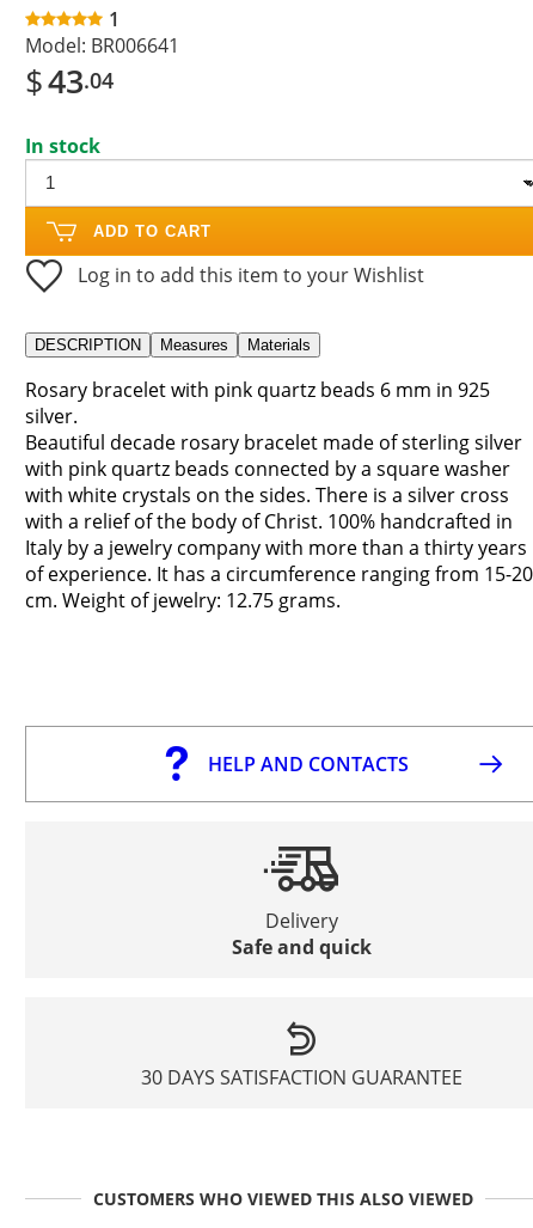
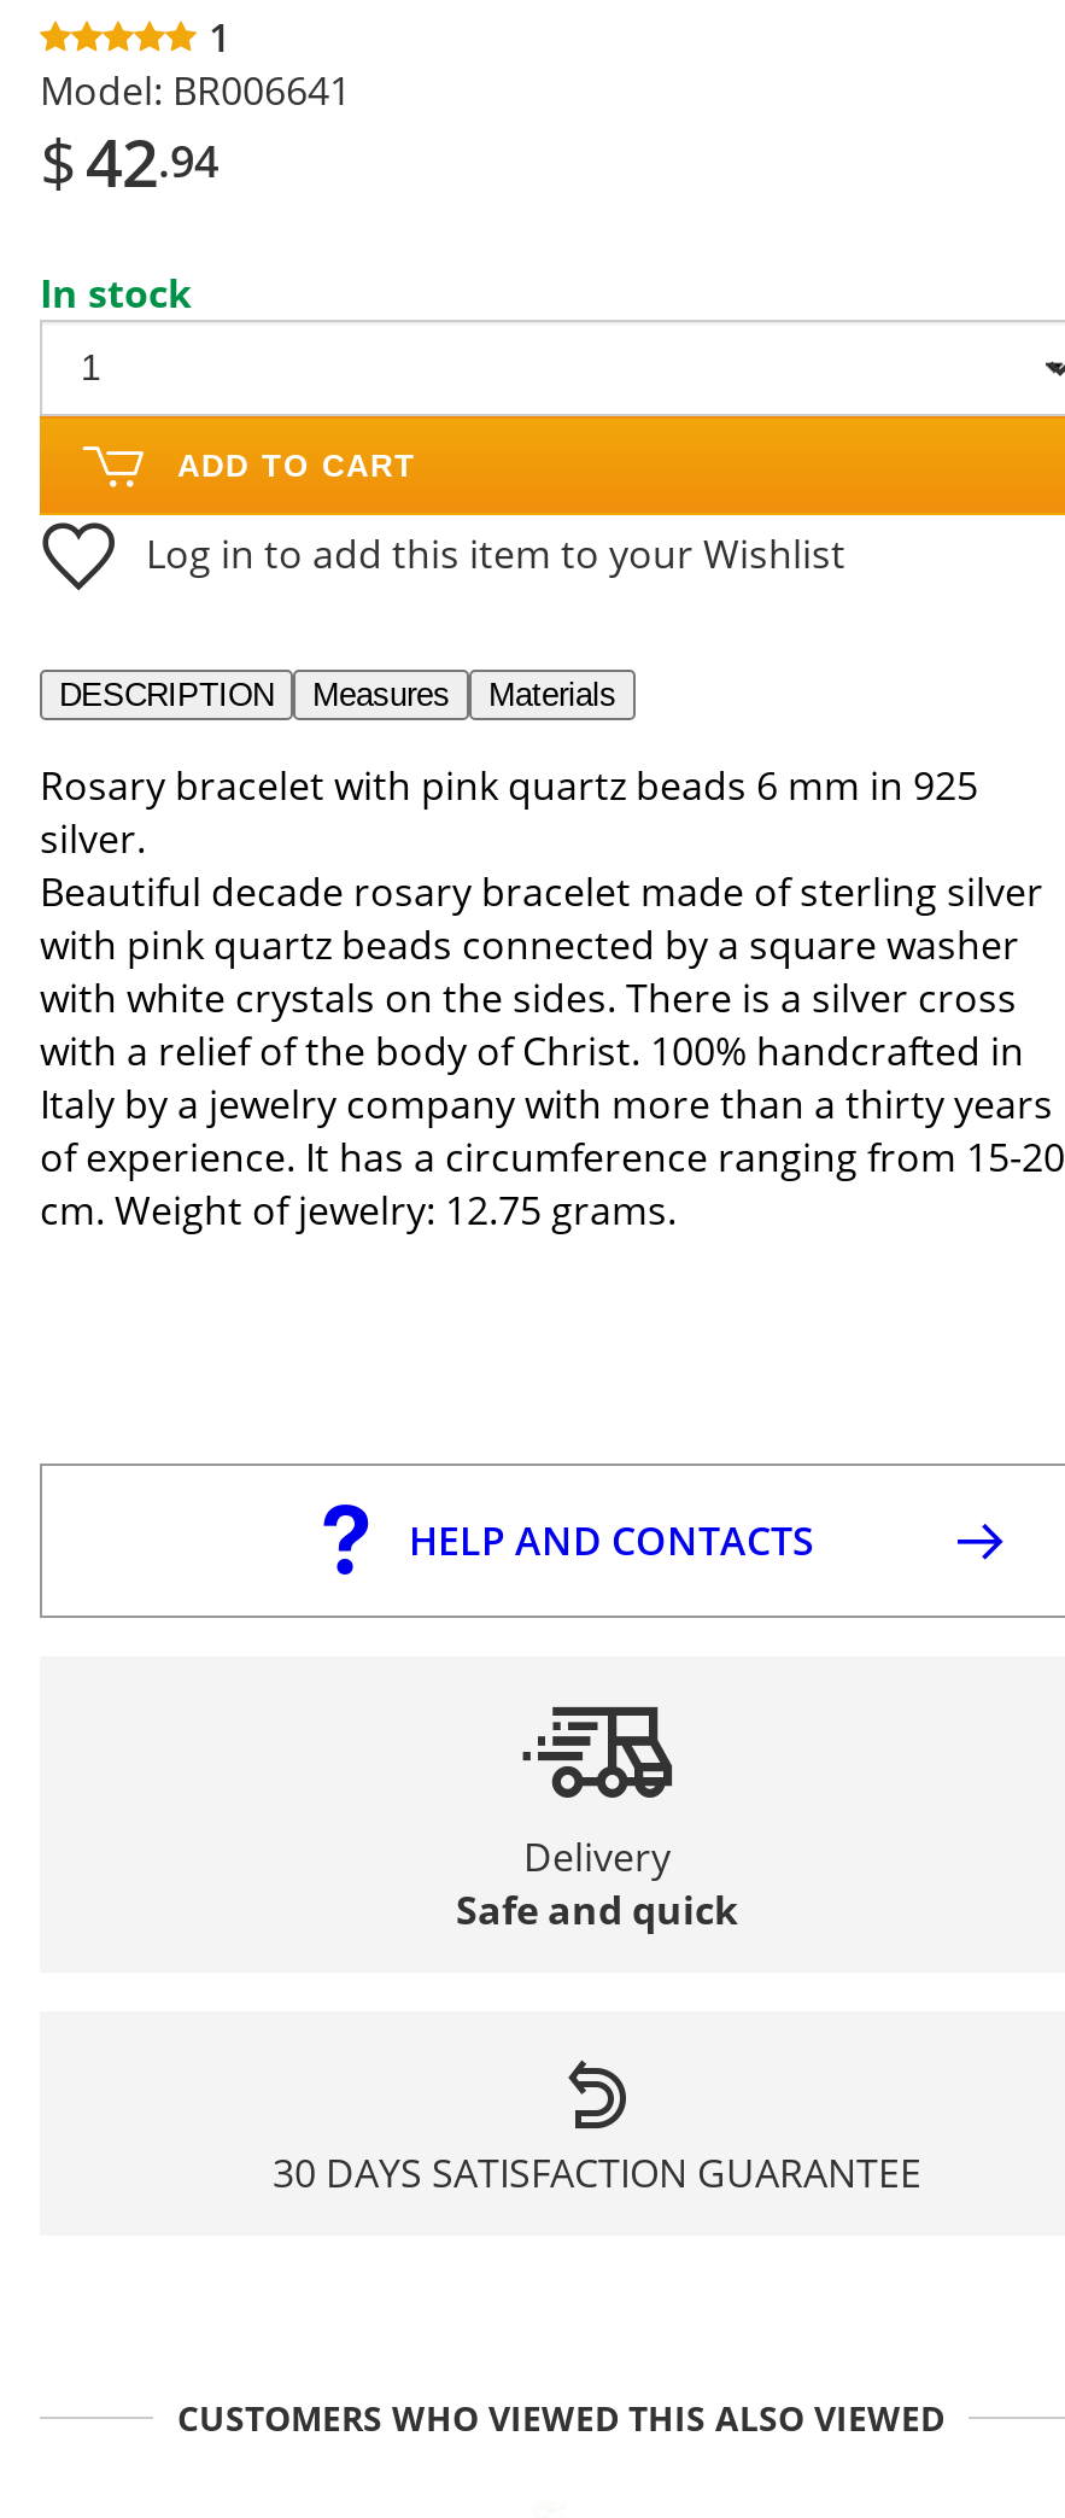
[25,58,114,103] $ 43.04 -> [40,117,218,206] $ 42.94

